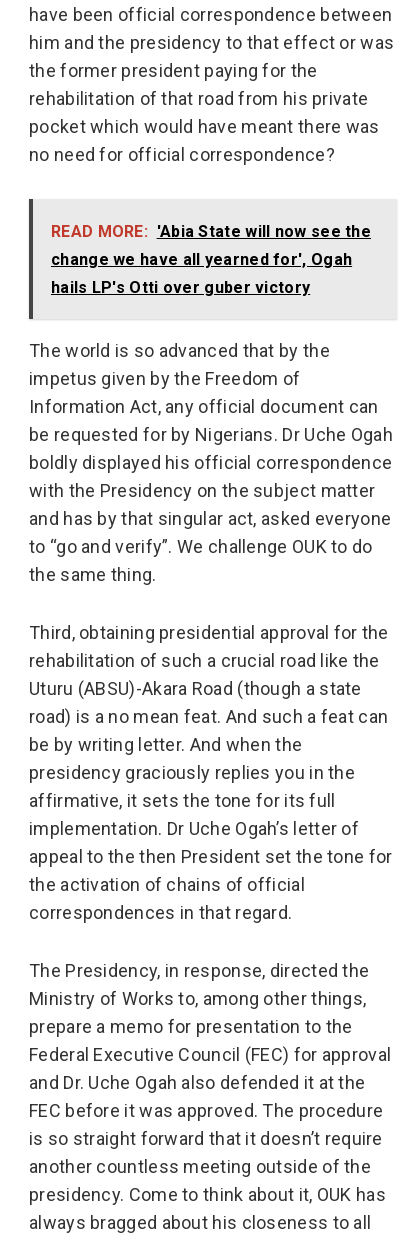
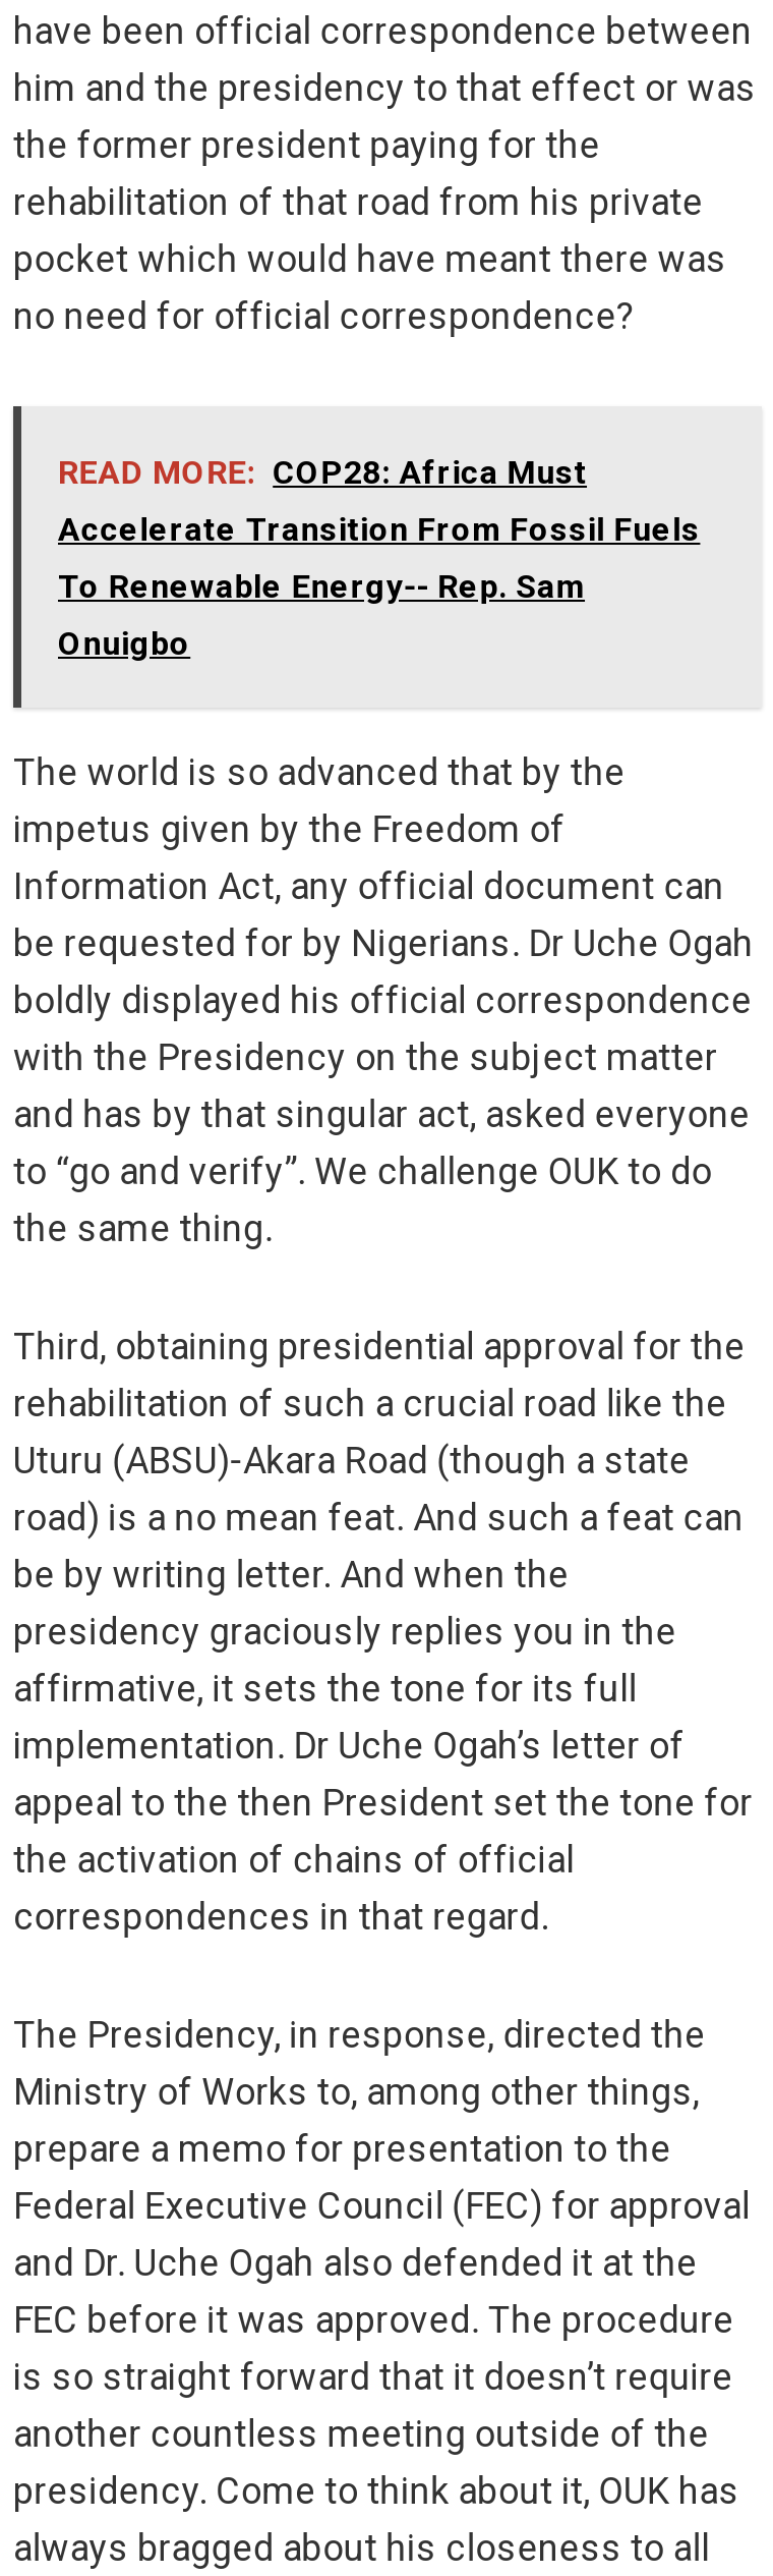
[51,222,371,297] READ MORE: 'Abia State will now see the | change we have all yearned for', Ogah | hails LP's Otti over guber victory -> [58,453,700,662] READ MORE: COP28: Africa Must | Accelerate Transition From Fossil Fuels | To Renewable Energy-- Rep. Sam | Onuigbo

